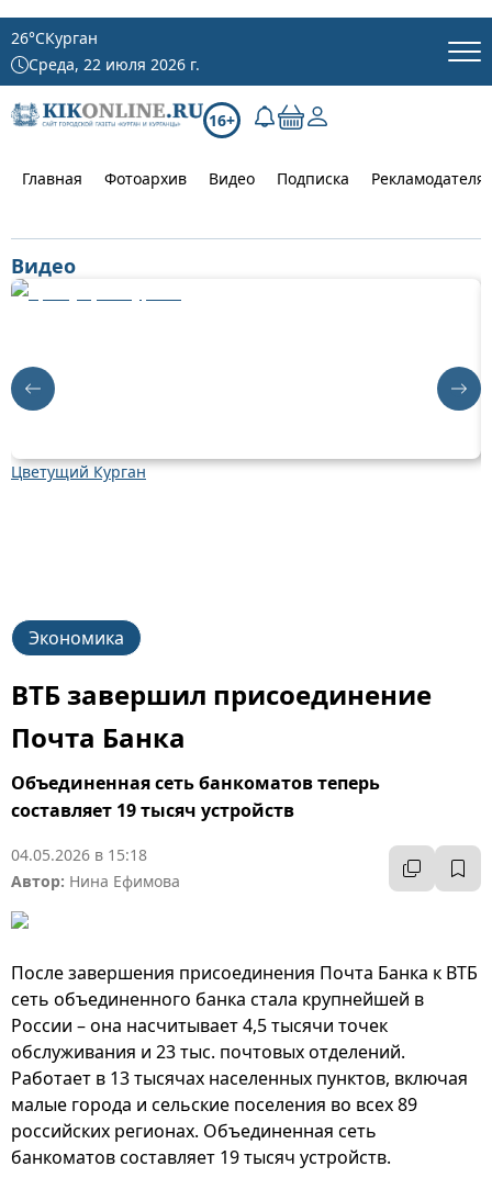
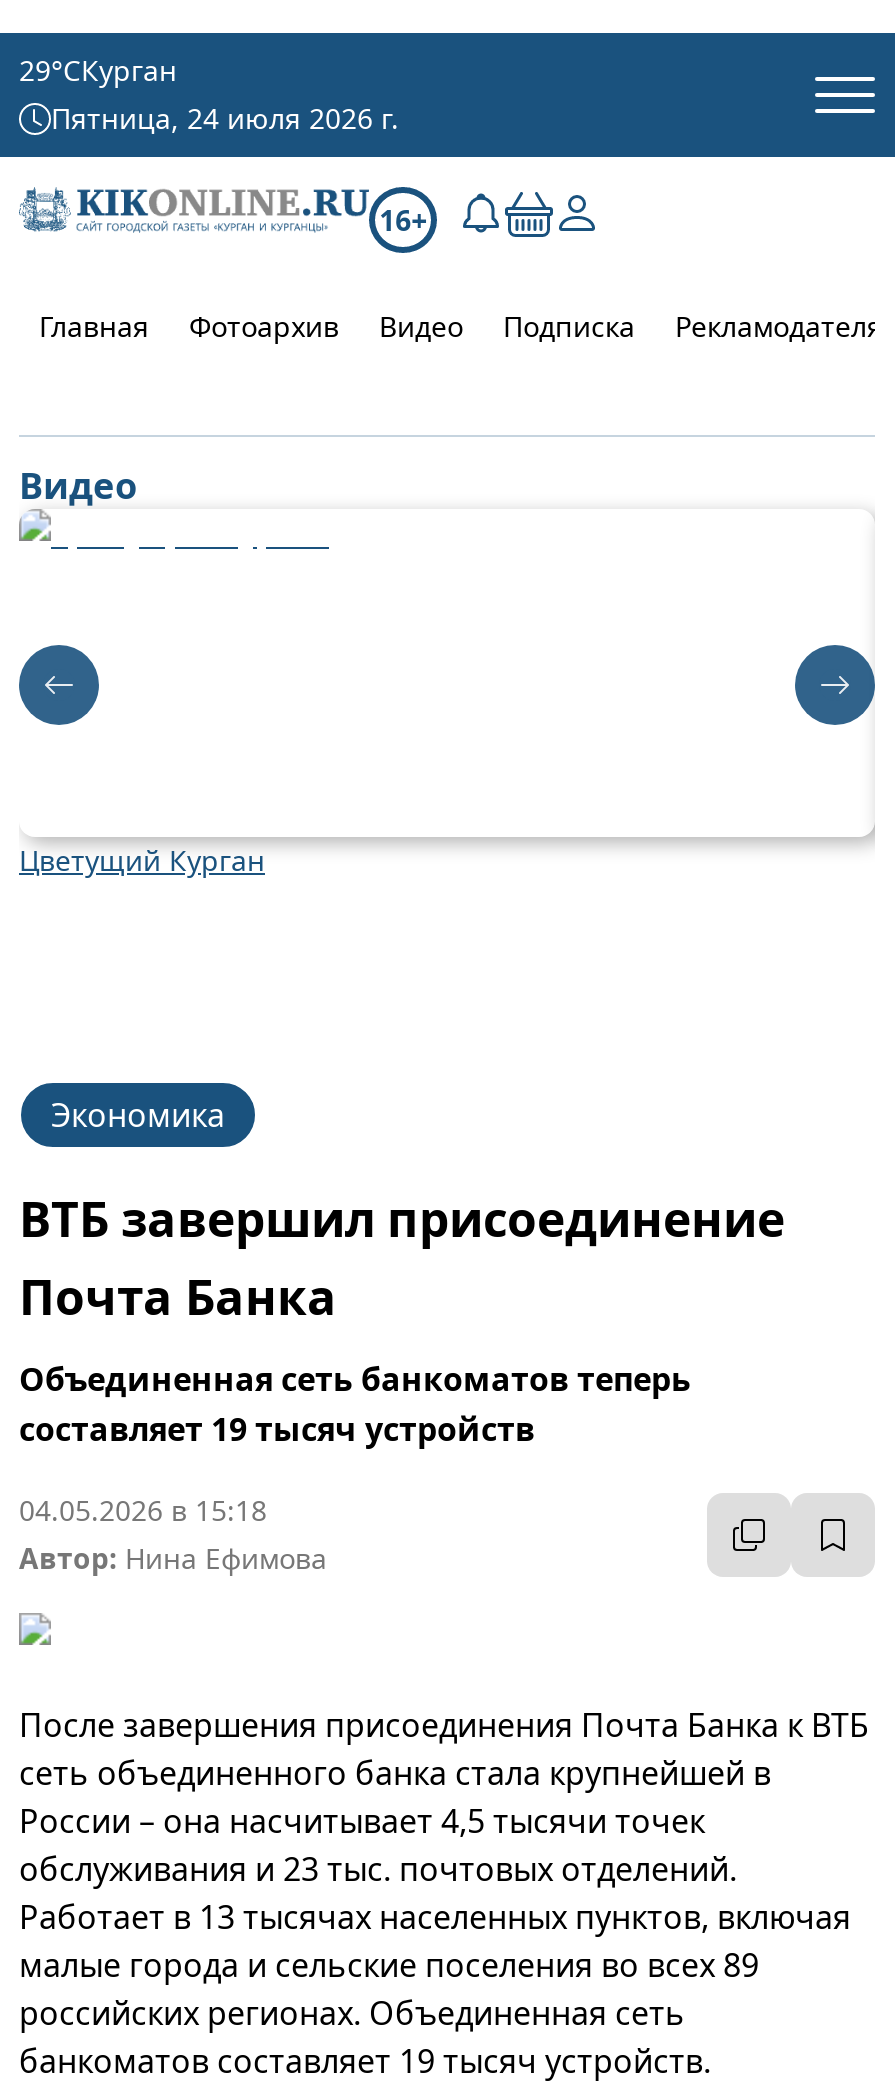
[11,27,98,48] 26°CКурган -> [19,51,177,89] 29°CКурган
[29,54,200,75] Среда, 22 июля 2026 г. -> [51,99,399,137] Пятница, 24 июля 2026 г.
[10,354,56,412] [image] -> [17,643,101,749] [image]
[436,354,482,412] [image] -> [793,643,877,749] [image]

